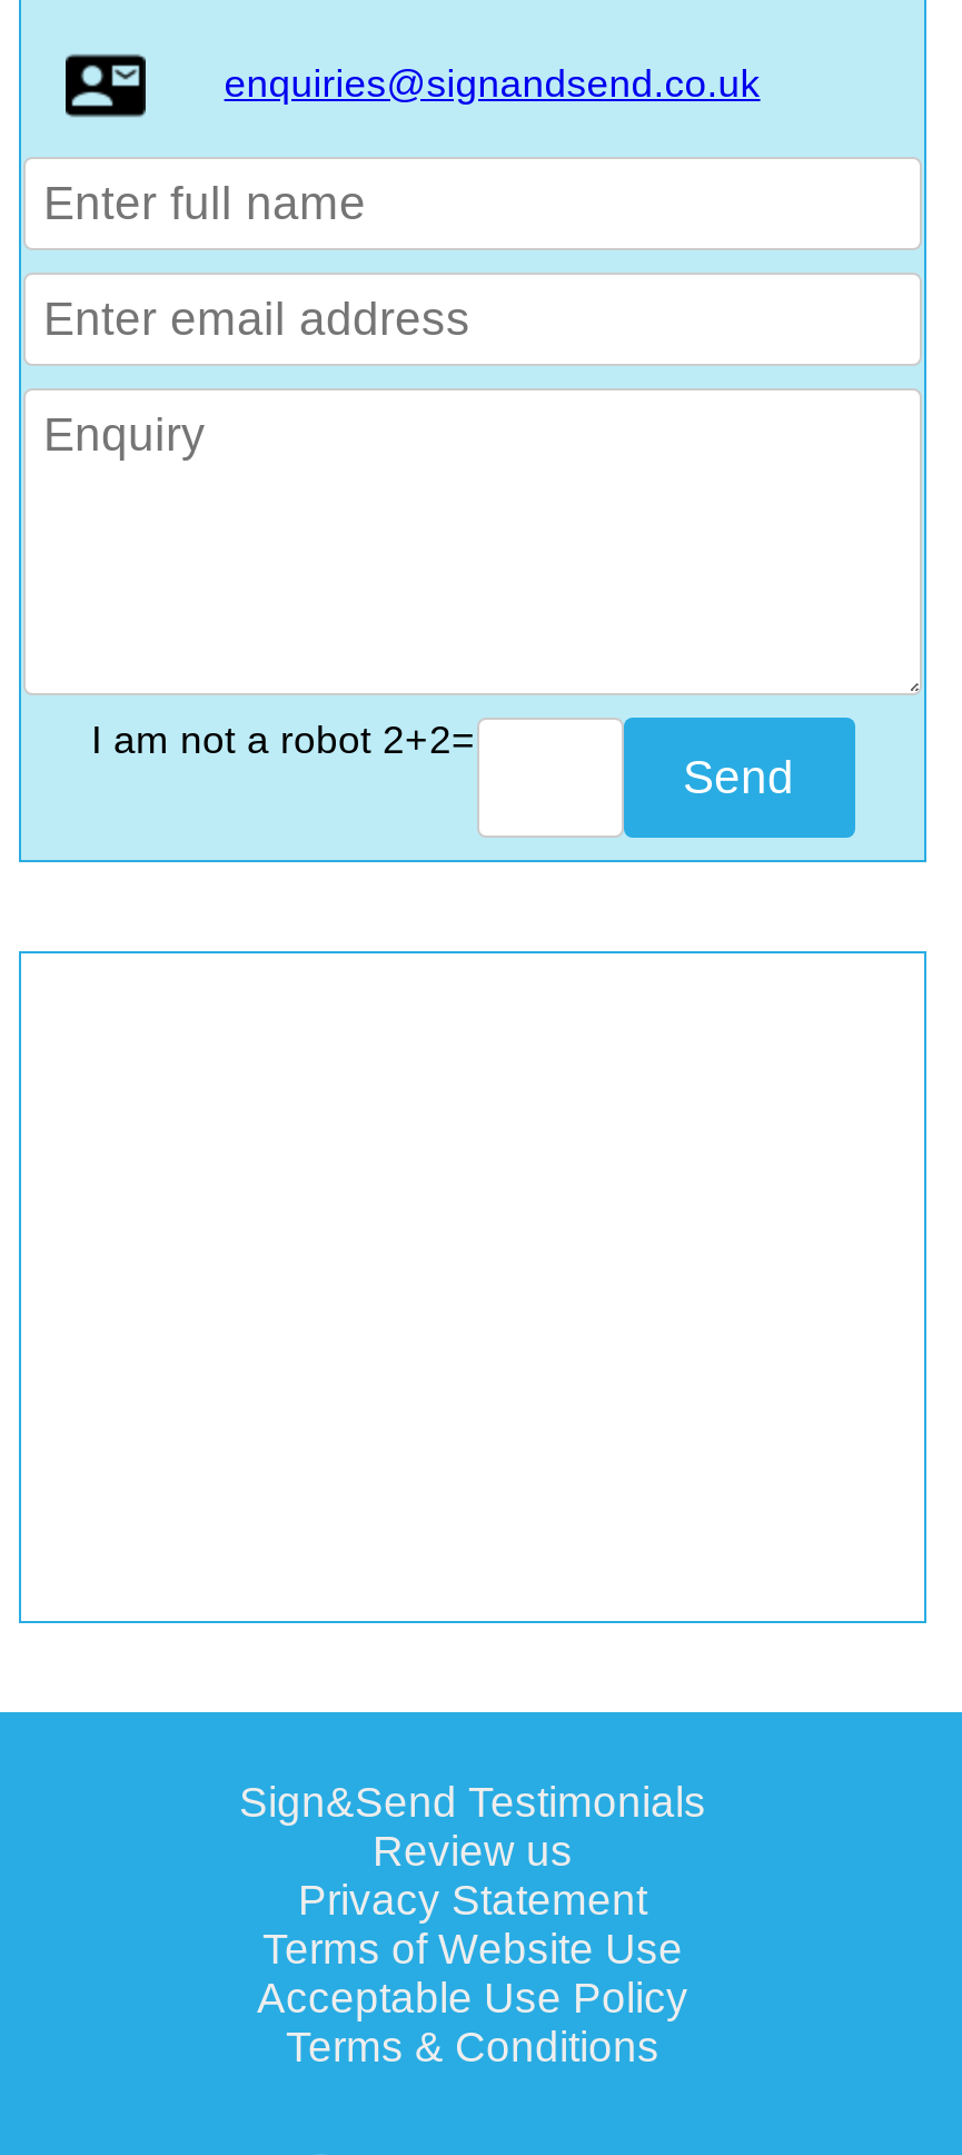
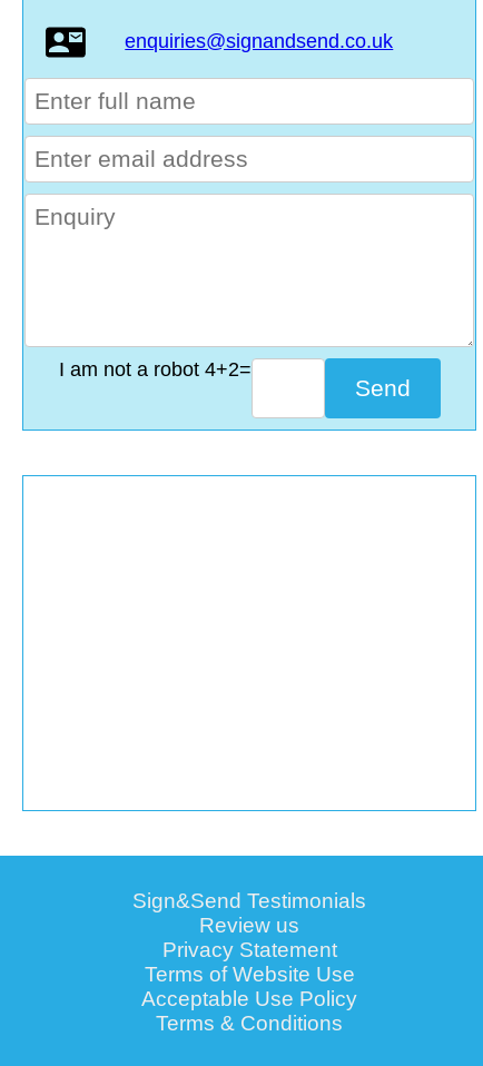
[91,718,476,762] I am not a robot 2+2= -> [58,358,251,381] I am not a robot 4+2=

